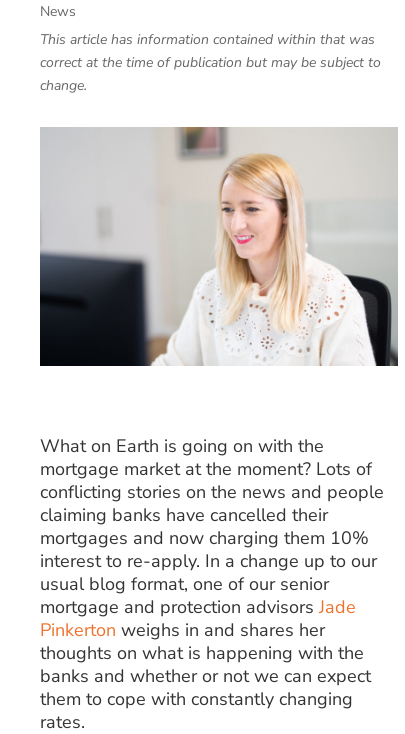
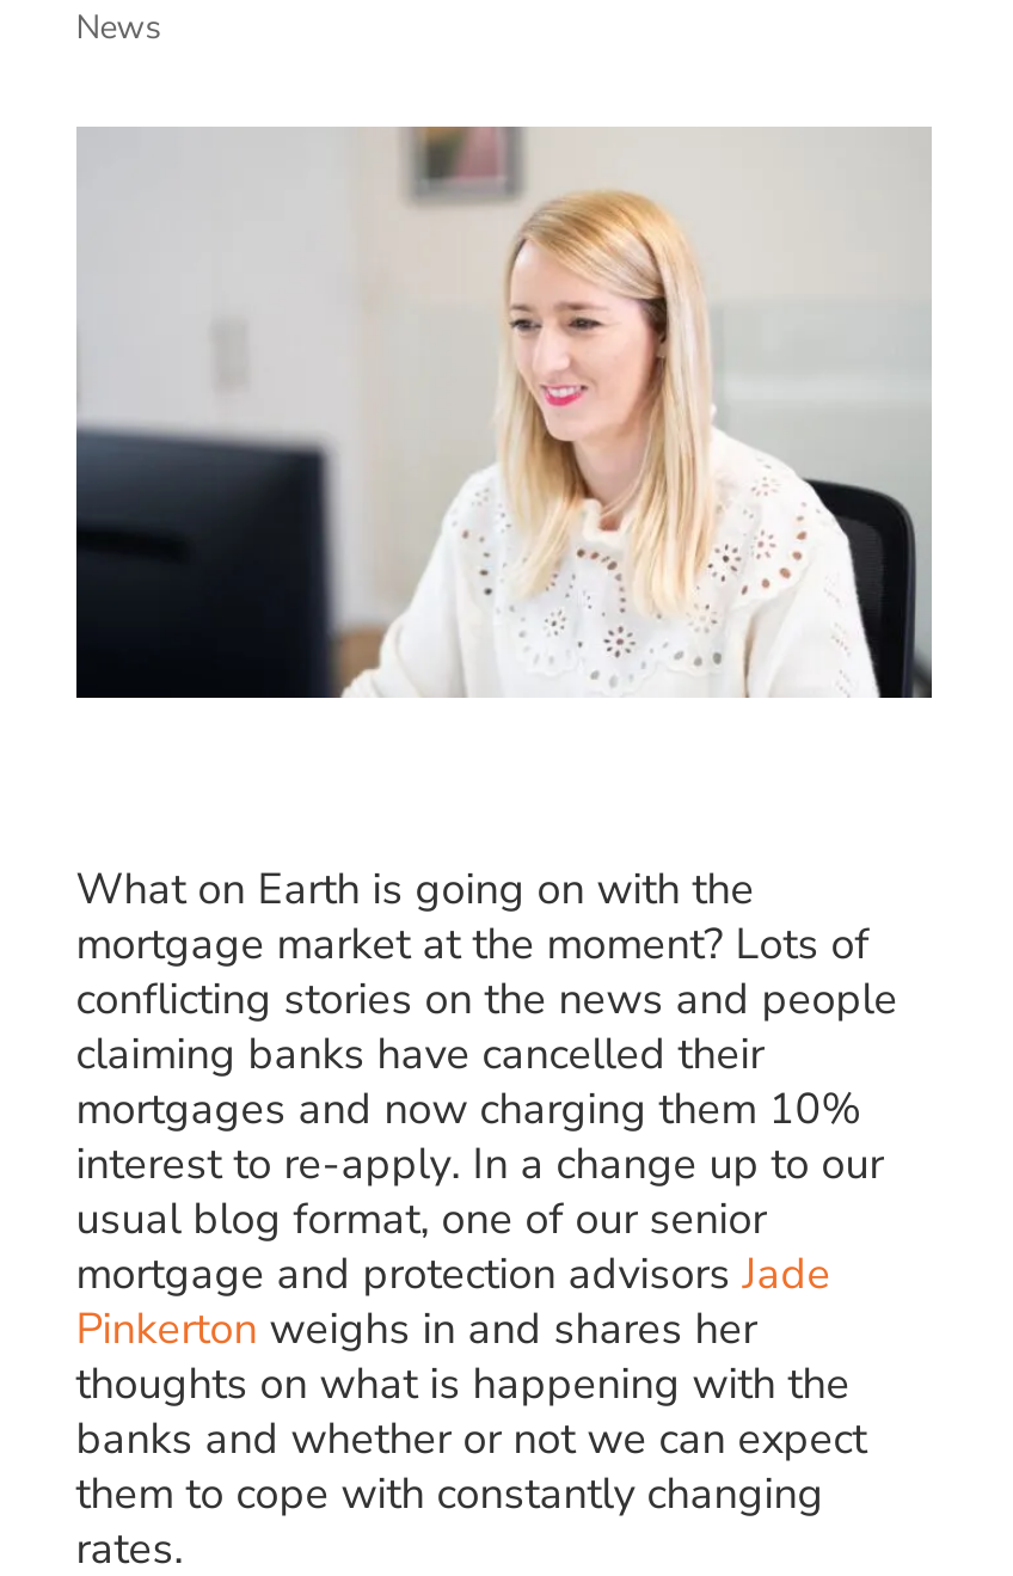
[40,30,381,95] This article has information contained within that was | correct at the time of publication but may be subject to | change. -> none

